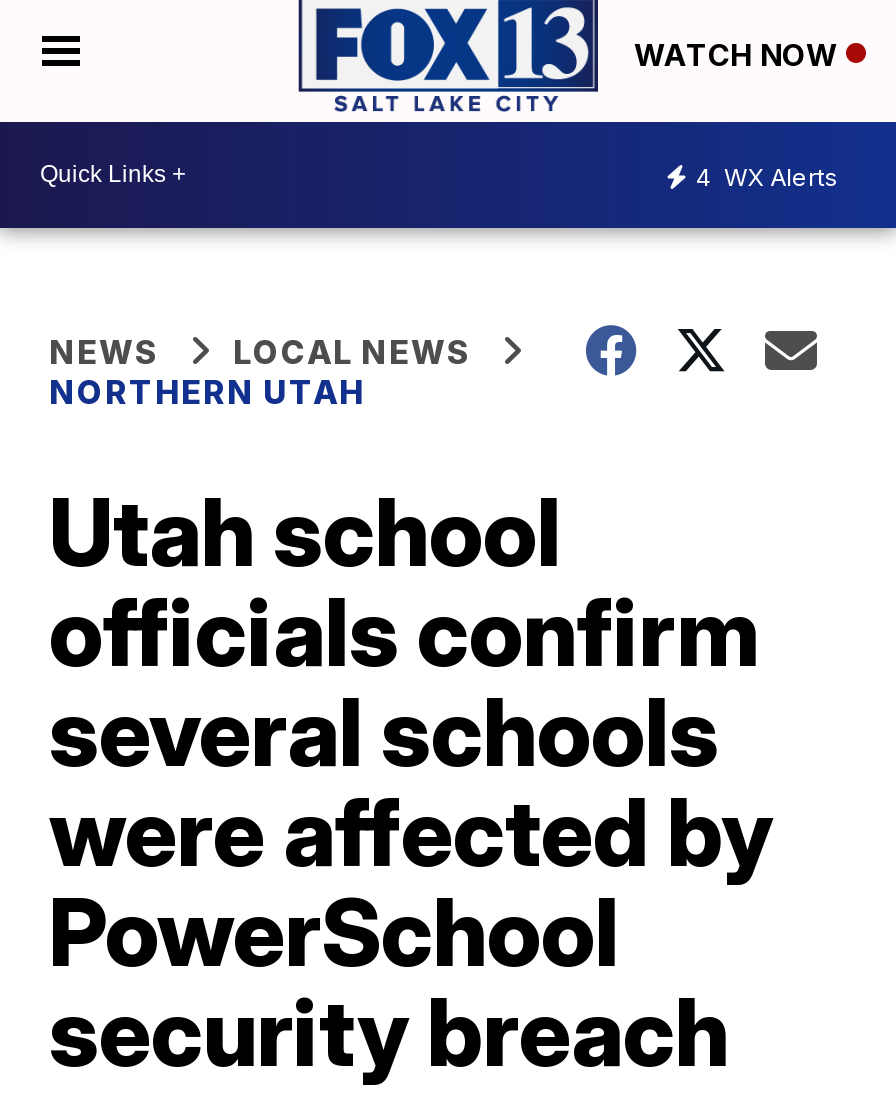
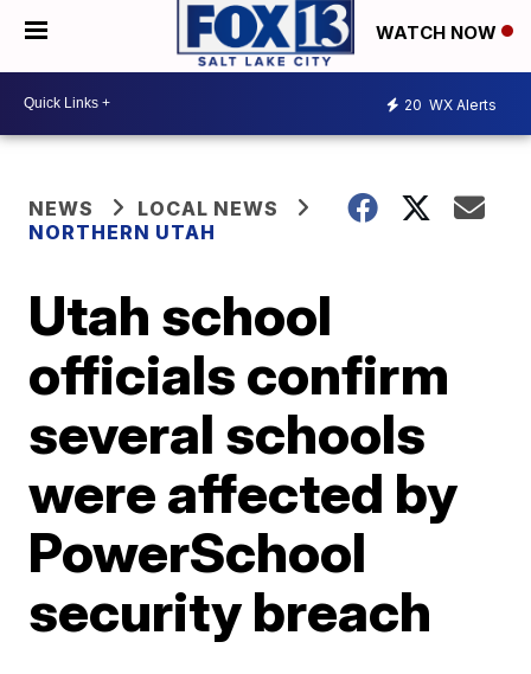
[696,162,838,192] 4 WX Alerts -> [404,96,497,114] 20 WX Alerts

